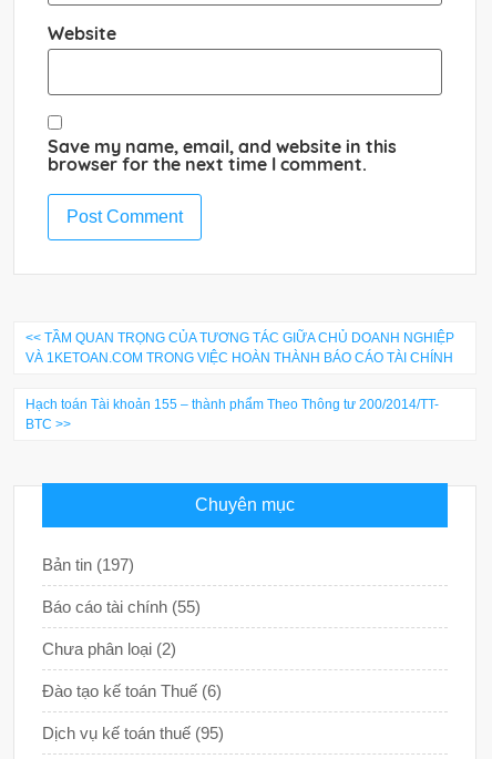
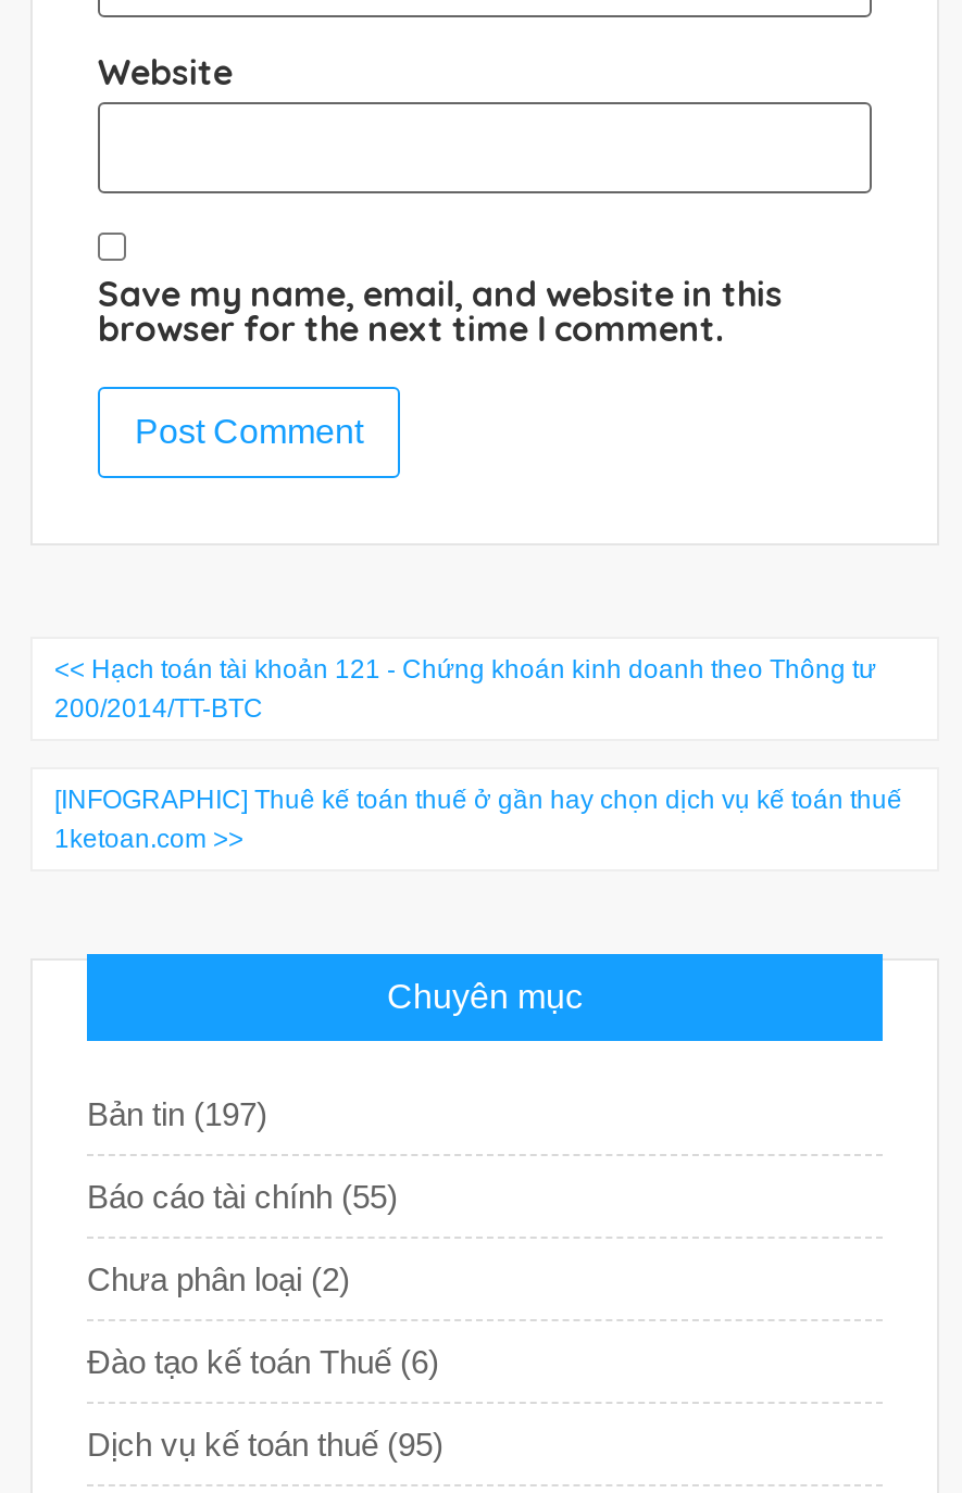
[25,331,454,366] << TẦM QUAN TRỌNG CỦA TƯƠNG TÁC GIỮA CHỦ DOANH NGHIỆP | VÀ 1KETOAN.COM TRONG VIỆC HOÀN THÀNH BÁO CÁO TÀI CHÍNH -> [54,655,876,725] << Hạch toán tài khoản 121 - Chứng khoán kinh doanh theo Thông tư | 200/2014/TT-BTC
[25,397,439,433] Hạch toán Tài khoản 155 – thành phẩm Theo Thông tư 200/2014/TT- | BTC >> -> [54,785,902,855] [INFOGRAPHIC] Thuê kế toán thuế ở gần hay chọn dịch vụ kế toán thuế | 1ketoan.com >>

